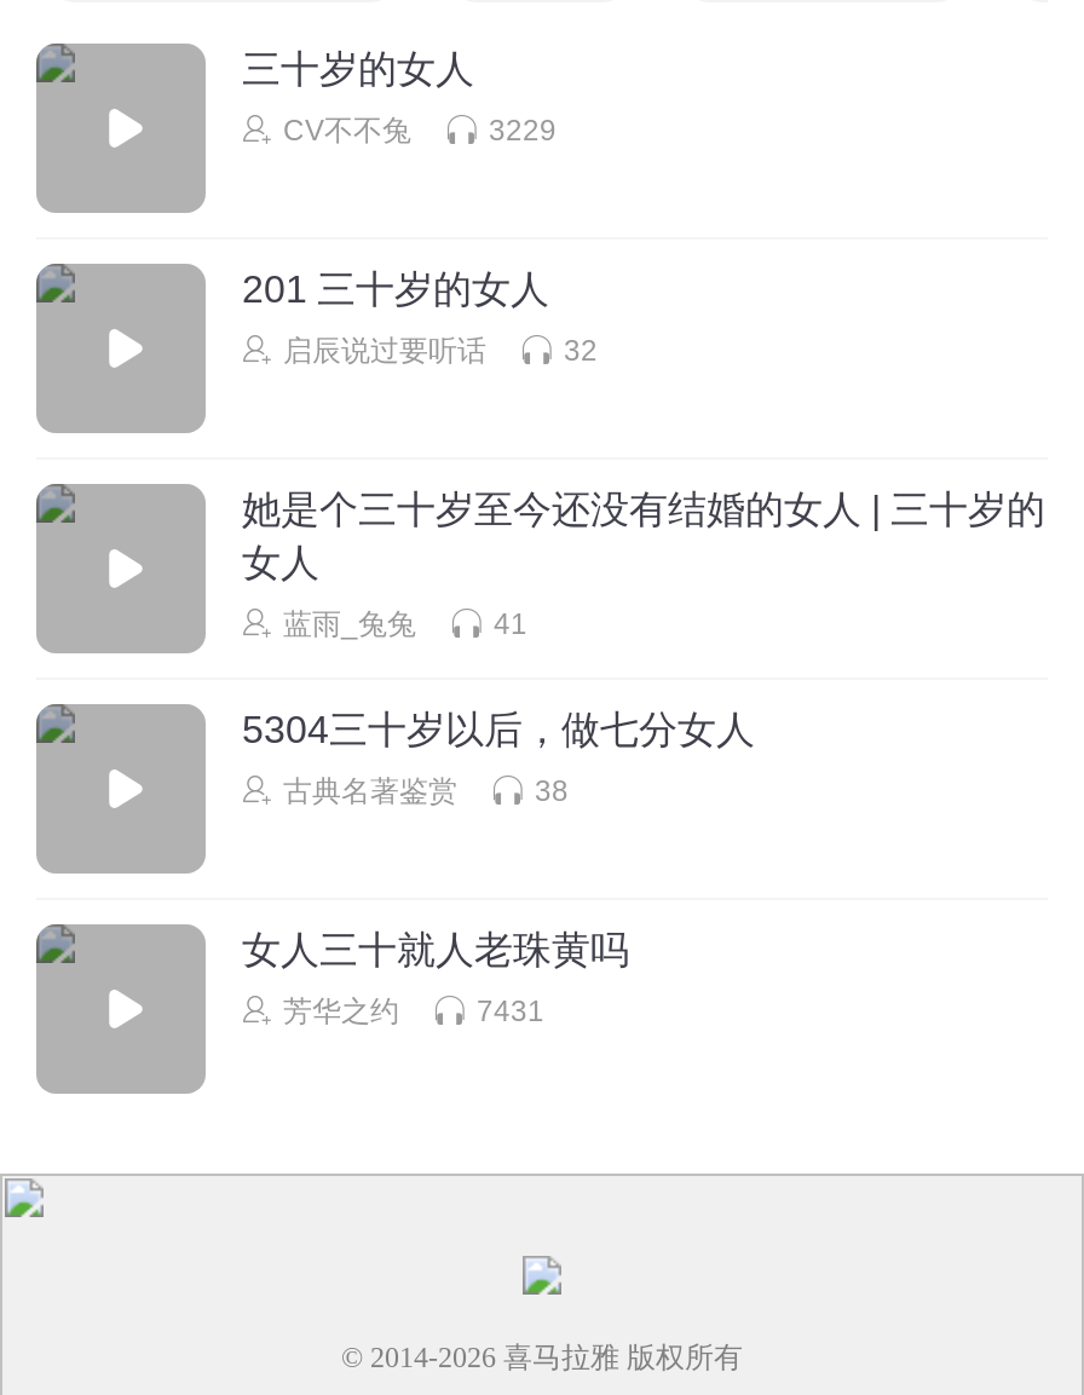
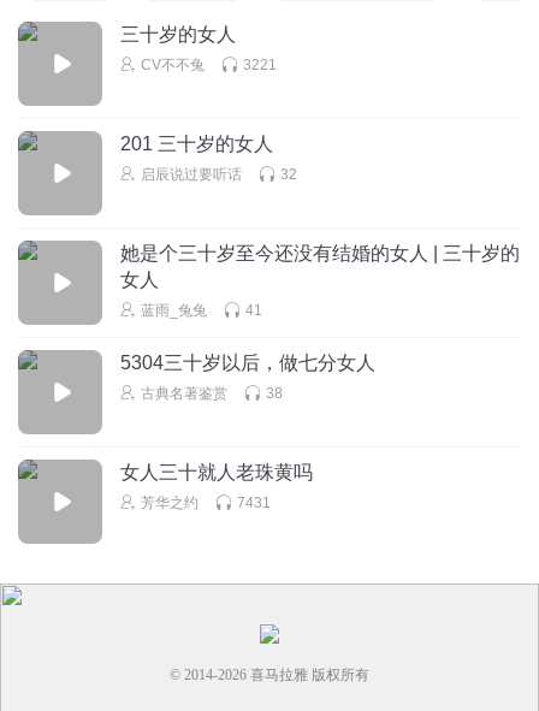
[489,113,557,146] 3229 -> [243,56,277,73] 3221

